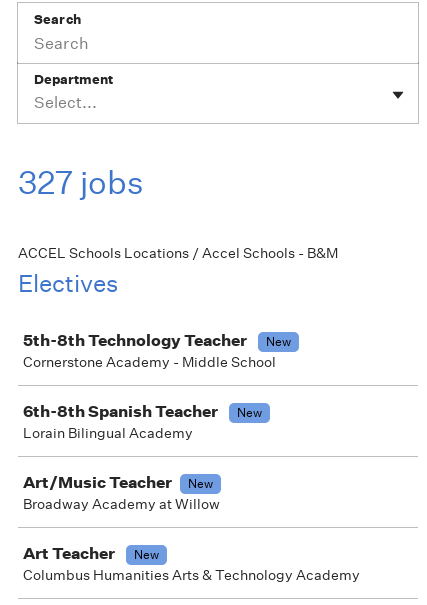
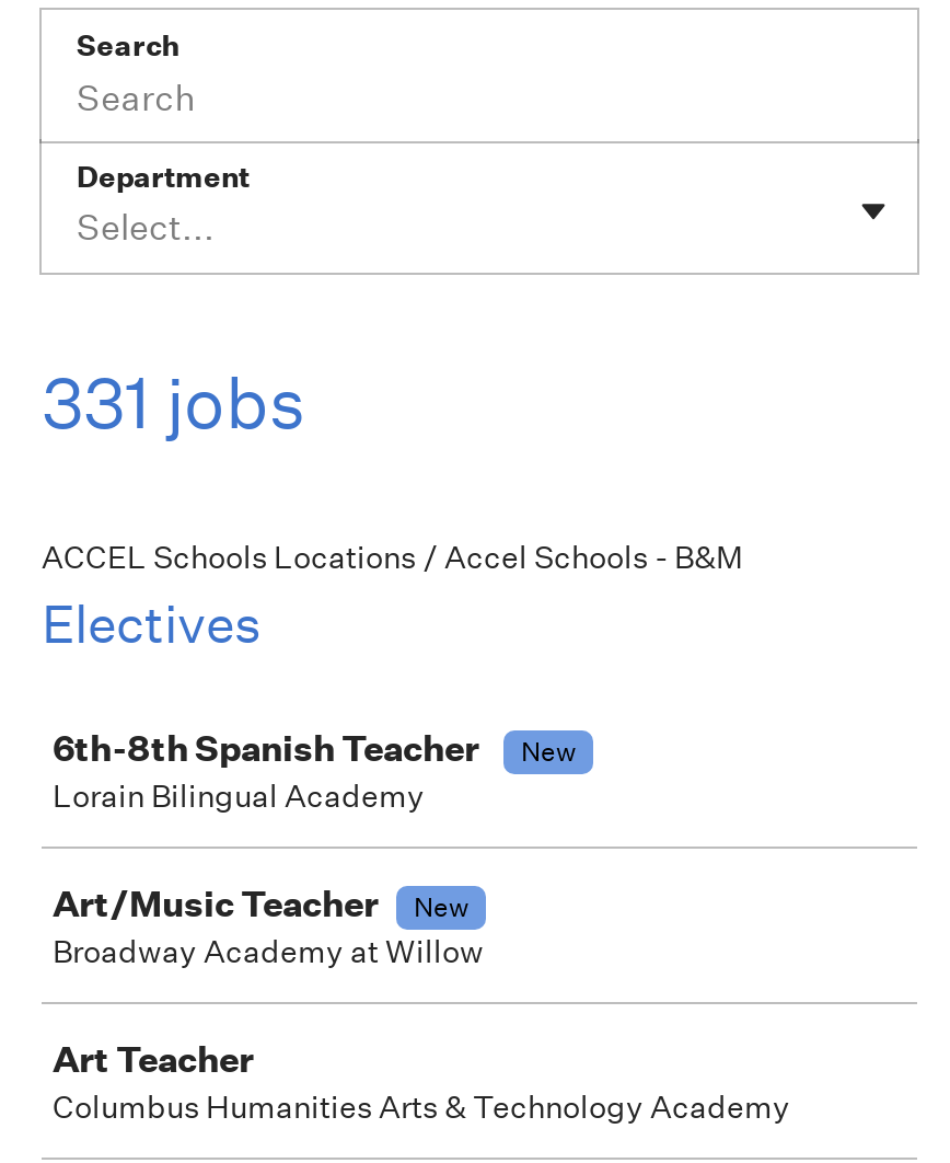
[18,163,144,202] 327 jobs -> [42,360,306,446] 331 jobs
[23,330,291,371] 5th-8th Technology Teacher | New | Cornerstone Academy - Middle School -> none
[134,546,159,563] New -> none

